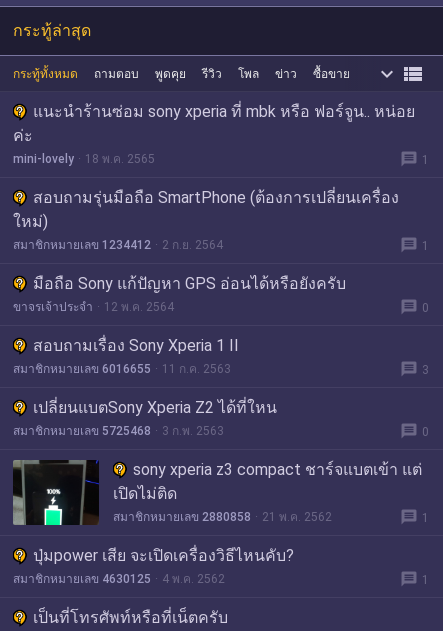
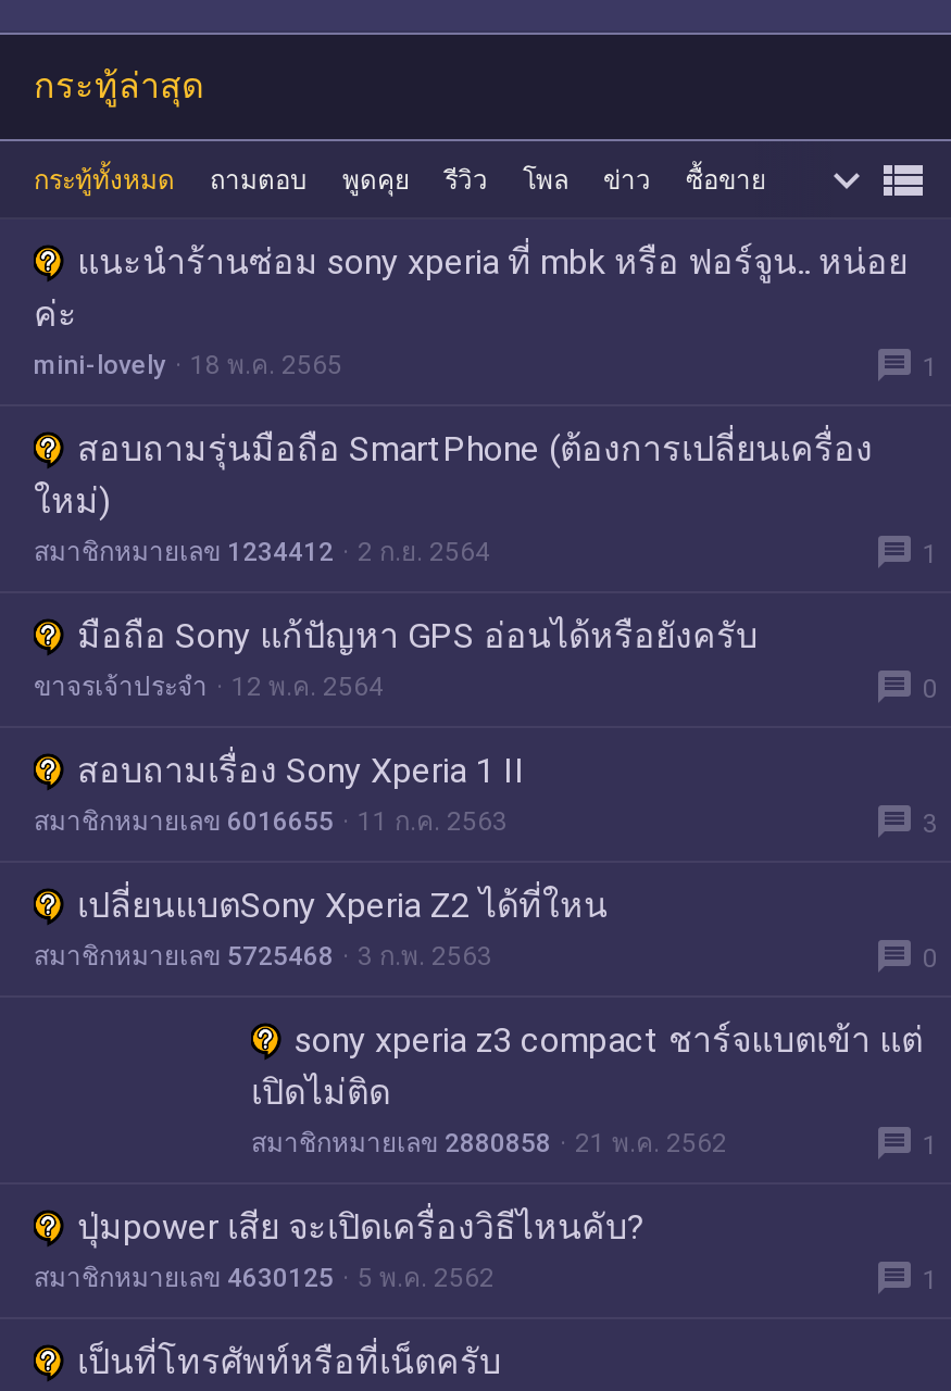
[12,459,100,526] [image] -> none
[13,572,225,586] สมาชิกหมายเลข 4630125 4 พ.ค. 2562 -> [34,1263,495,1293] สมาชิกหมายเลข 4630125 5 พ.ค. 2562

